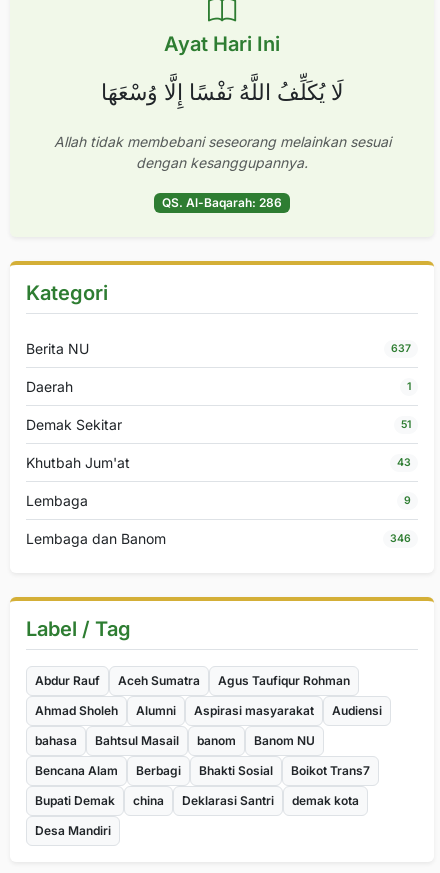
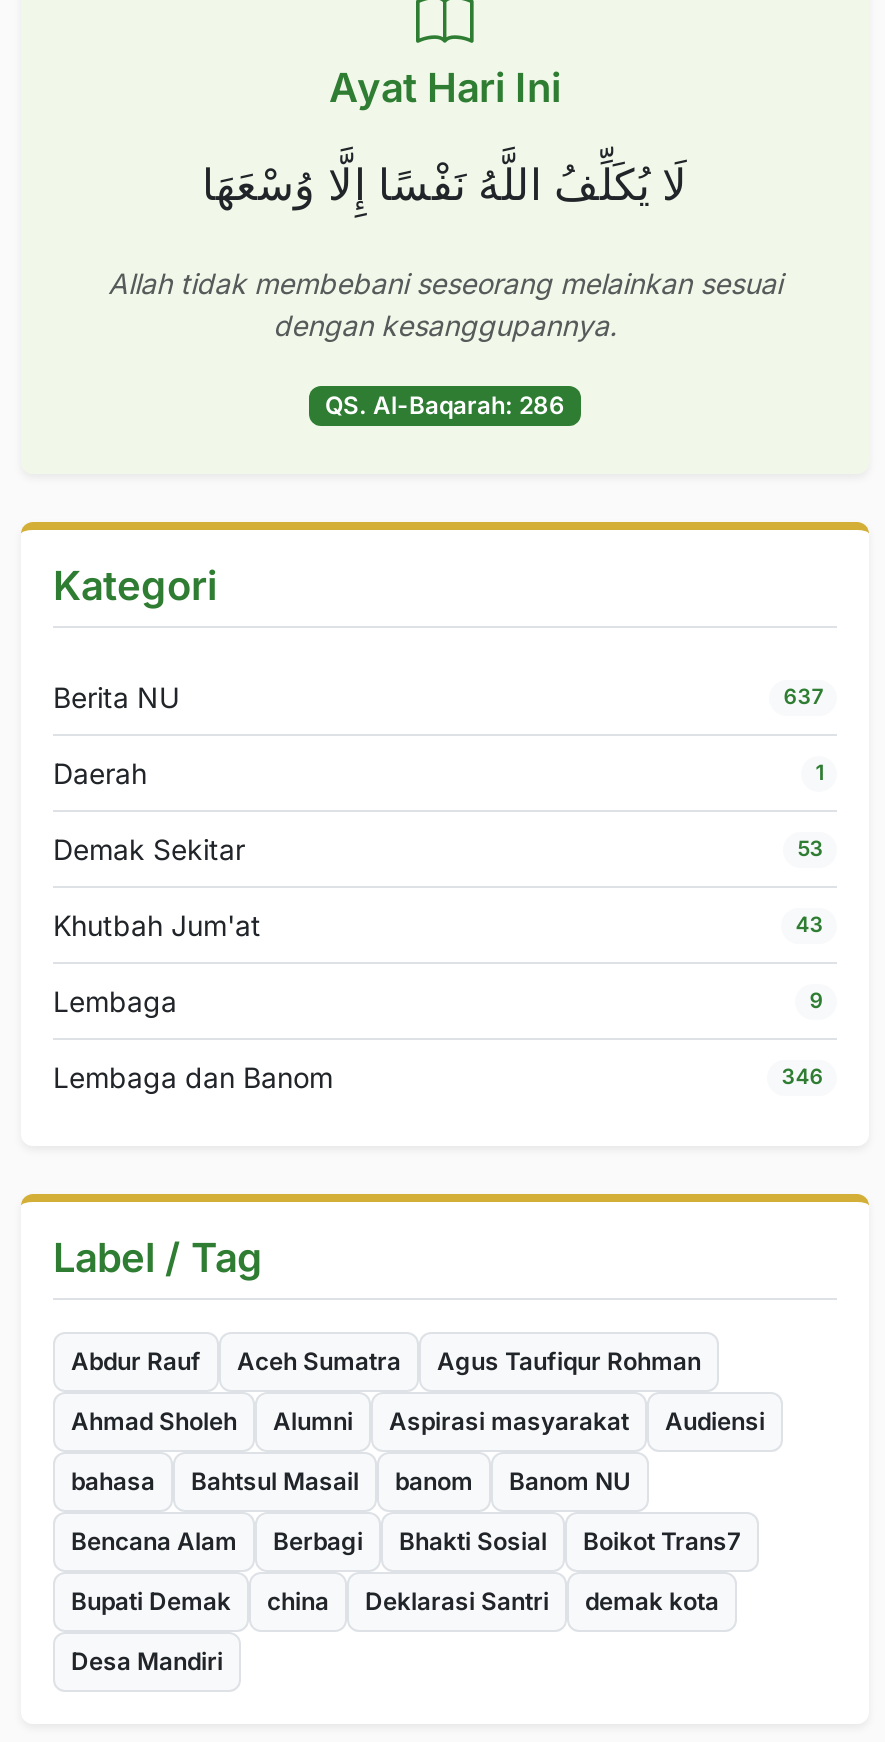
[401,418,411,431] 51 -> [797,836,823,862] 53

